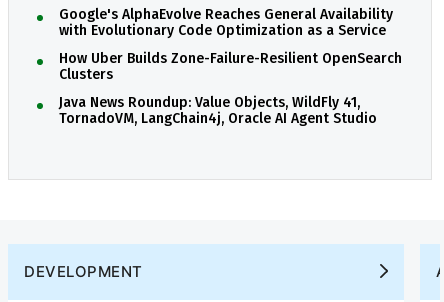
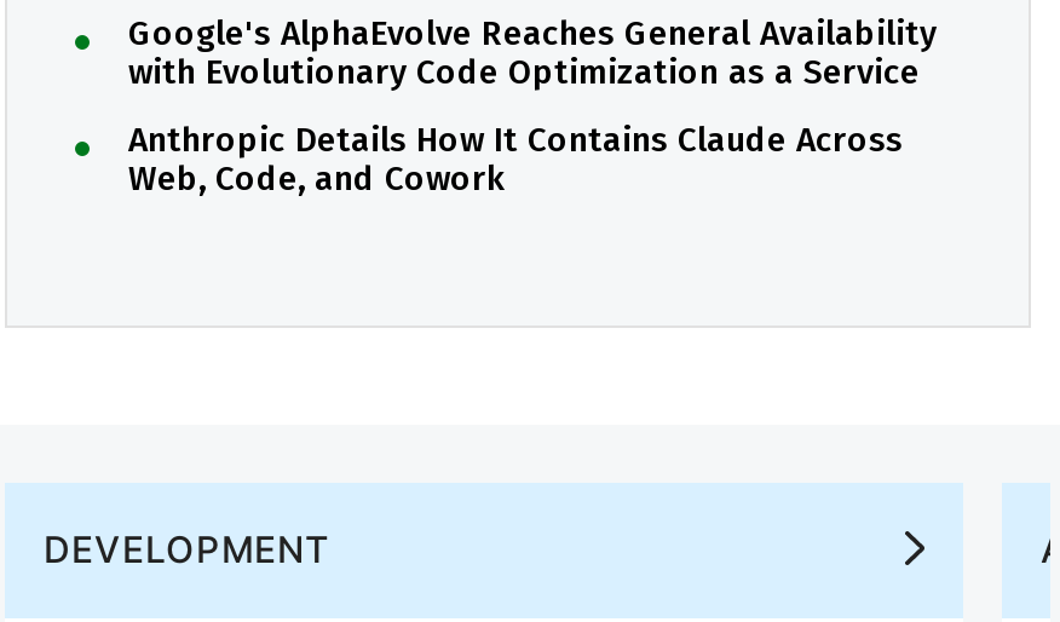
[59,50,402,127] How Uber Builds Zone-Failure-Resilient OpenSearch | Clusters | Java News Roundup: Value Objects, WildFly 41, | TornadoVM, LangChain4j, Oracle AI Agent Studio -> [128,120,903,200] Anthropic Details How It Contains Claude Across | Web, Code, and Cowork

